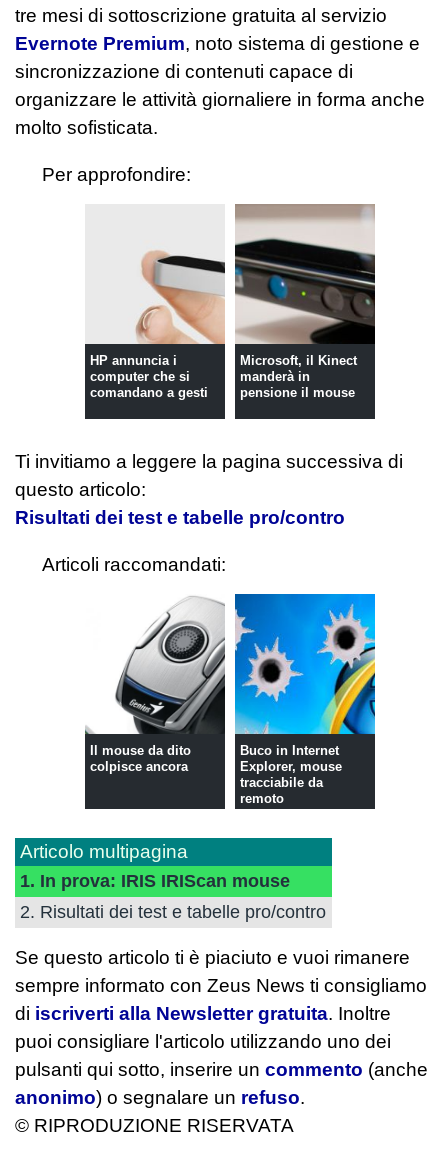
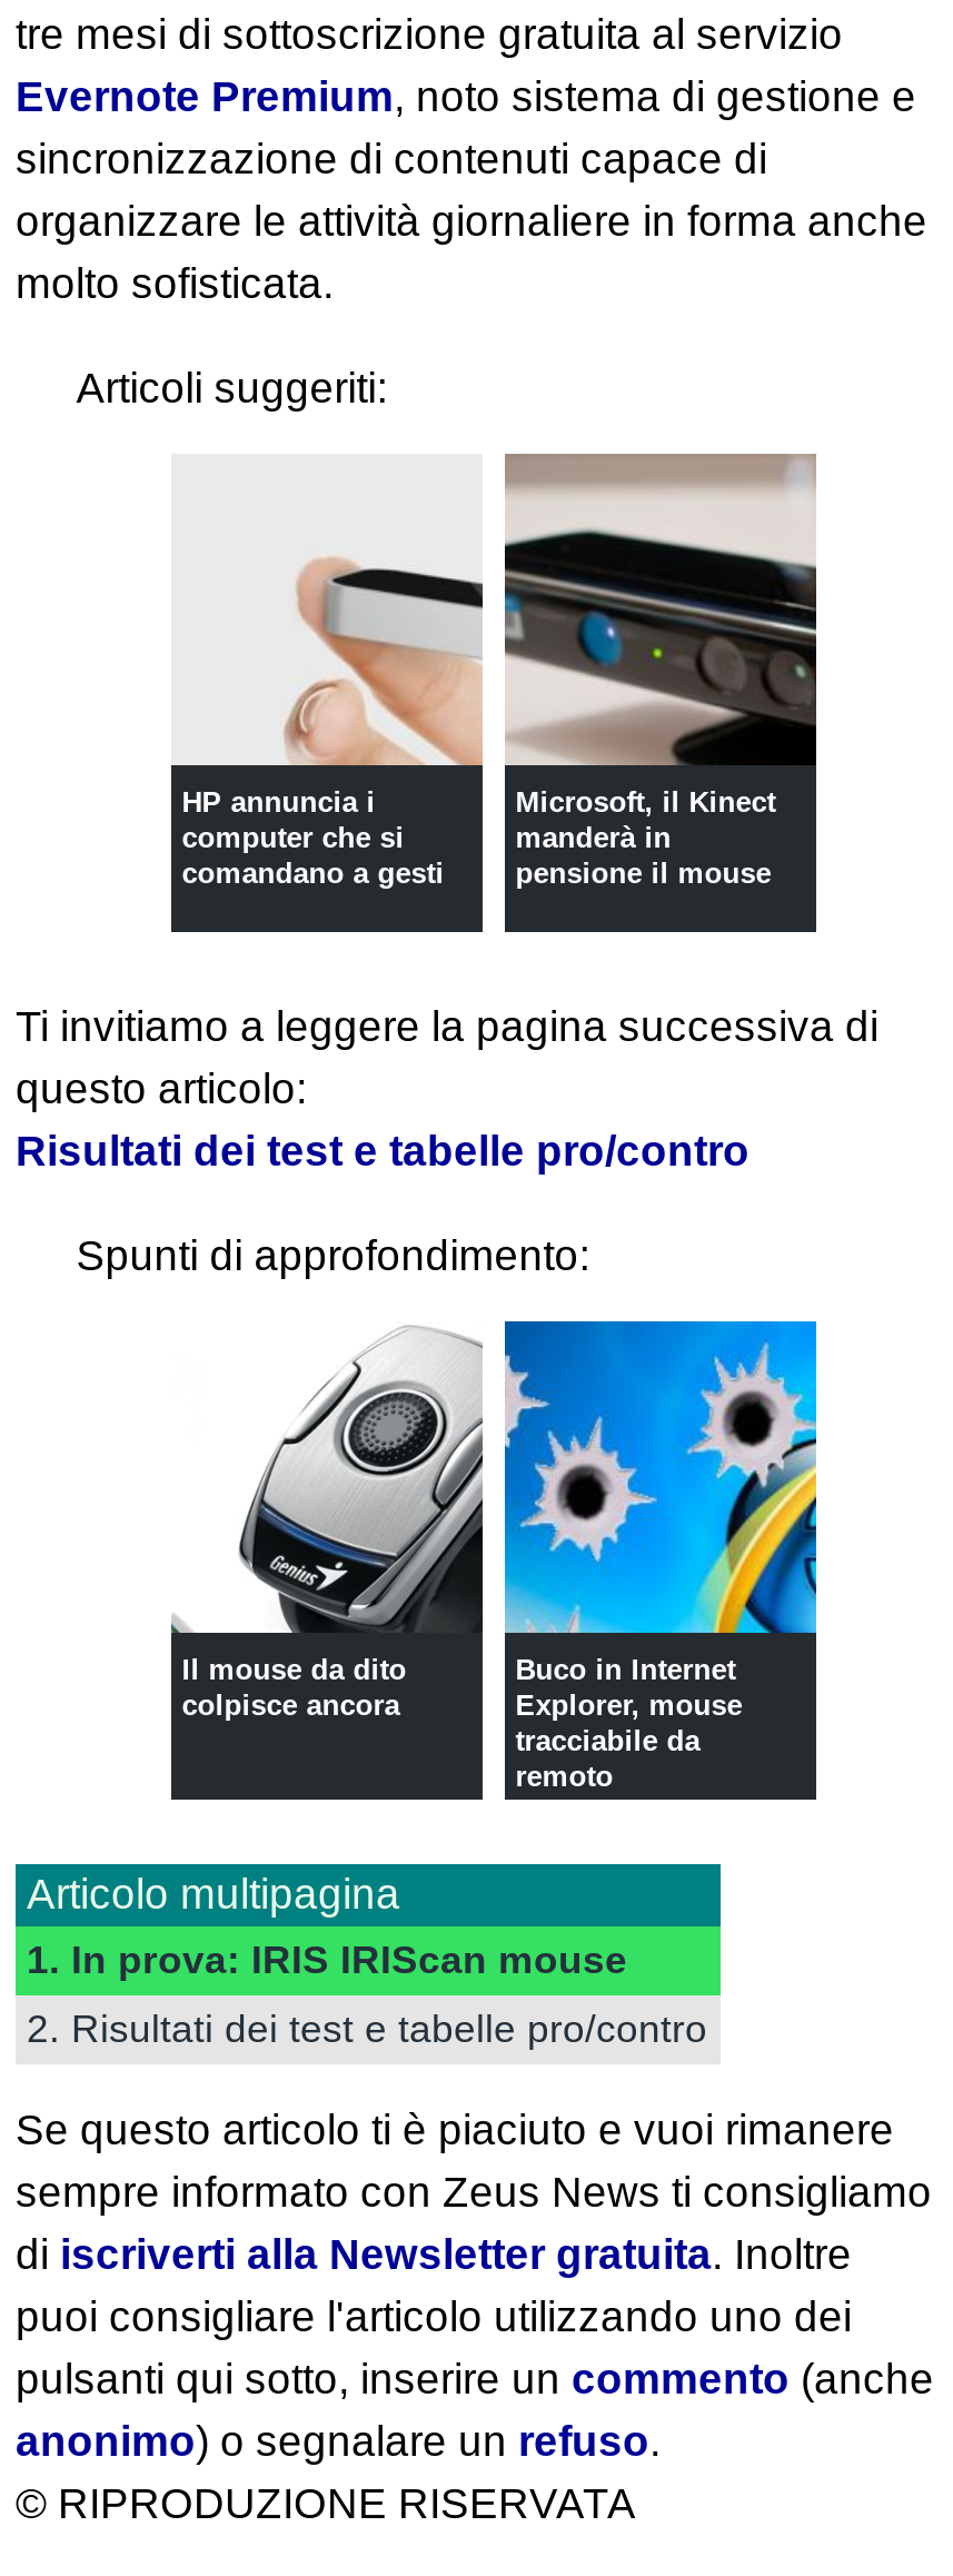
[42,164,191,185] Per approfondire: -> [76,364,387,411] Articoli suggeriti:
[42,554,226,575] Articoli raccomandati: -> [76,1233,590,1280] Spunti di approfondimento:

